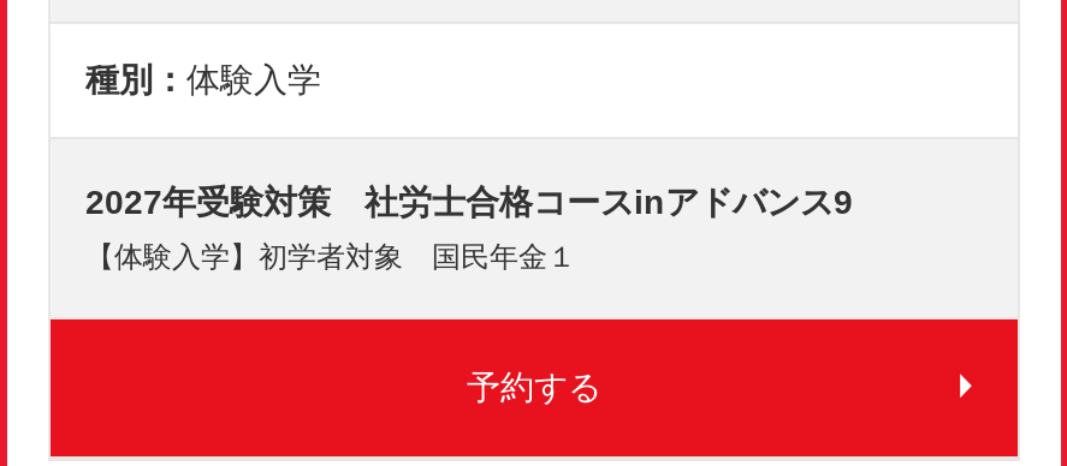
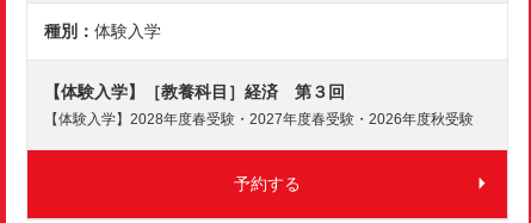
[85,182,853,221] 2027年受験対策 社労士合格コースinアドバンス9 -> [45,82,345,101] 【体験入学】［教養科目］経済 第３回
[85,240,576,274] 【体験入学】初学者対象 国民年金１ -> [45,111,474,127] 【体験入学】2028年度春受験・2027年度春受験・2026年度秋受験

